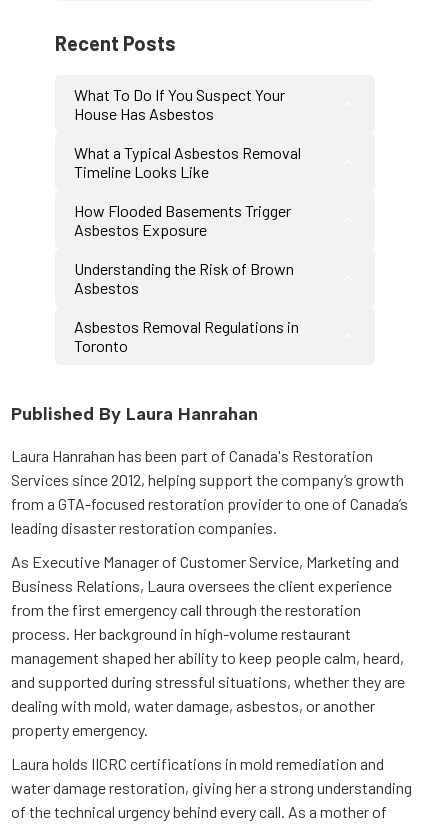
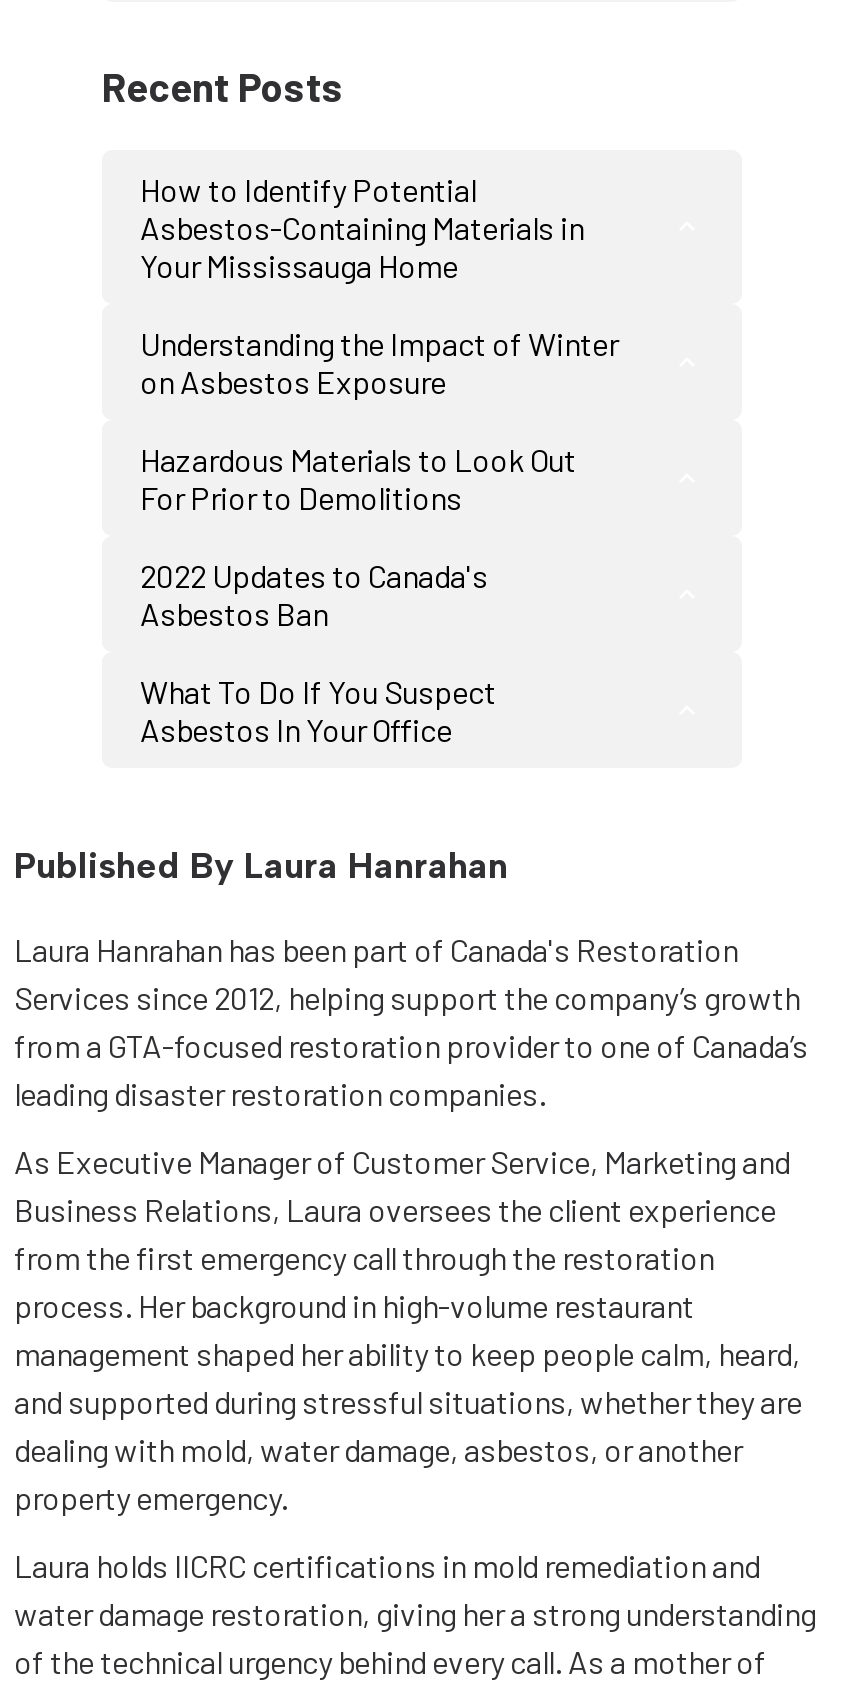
[74,84,285,122] What To Do If You Suspect Your | House Has Asbestos -> [140,169,584,283] How to Identify Potential | Asbestos-Containing Materials in | Your Mississauga Home
[74,142,301,180] What a Typical Asbestos Removal | Timeline Looks Like -> [140,323,618,399] Understanding the Impact of Winter | on Asbestos Exposure
[74,200,291,238] How Flooded Basements Trigger | Asbestos Exposure -> [140,439,576,515] Hazardous Materials to Look Out | For Prior to Demolitions
[74,258,294,296] Understanding the Risk of Brown | Asbestos -> [140,555,488,631] 2022 Updates to Canada's | Asbestos Ban
[74,316,299,354] Asbestos Removal Regulations in | Toronto -> [140,671,496,747] What To Do If You Suspect | Asbestos In Your Office

